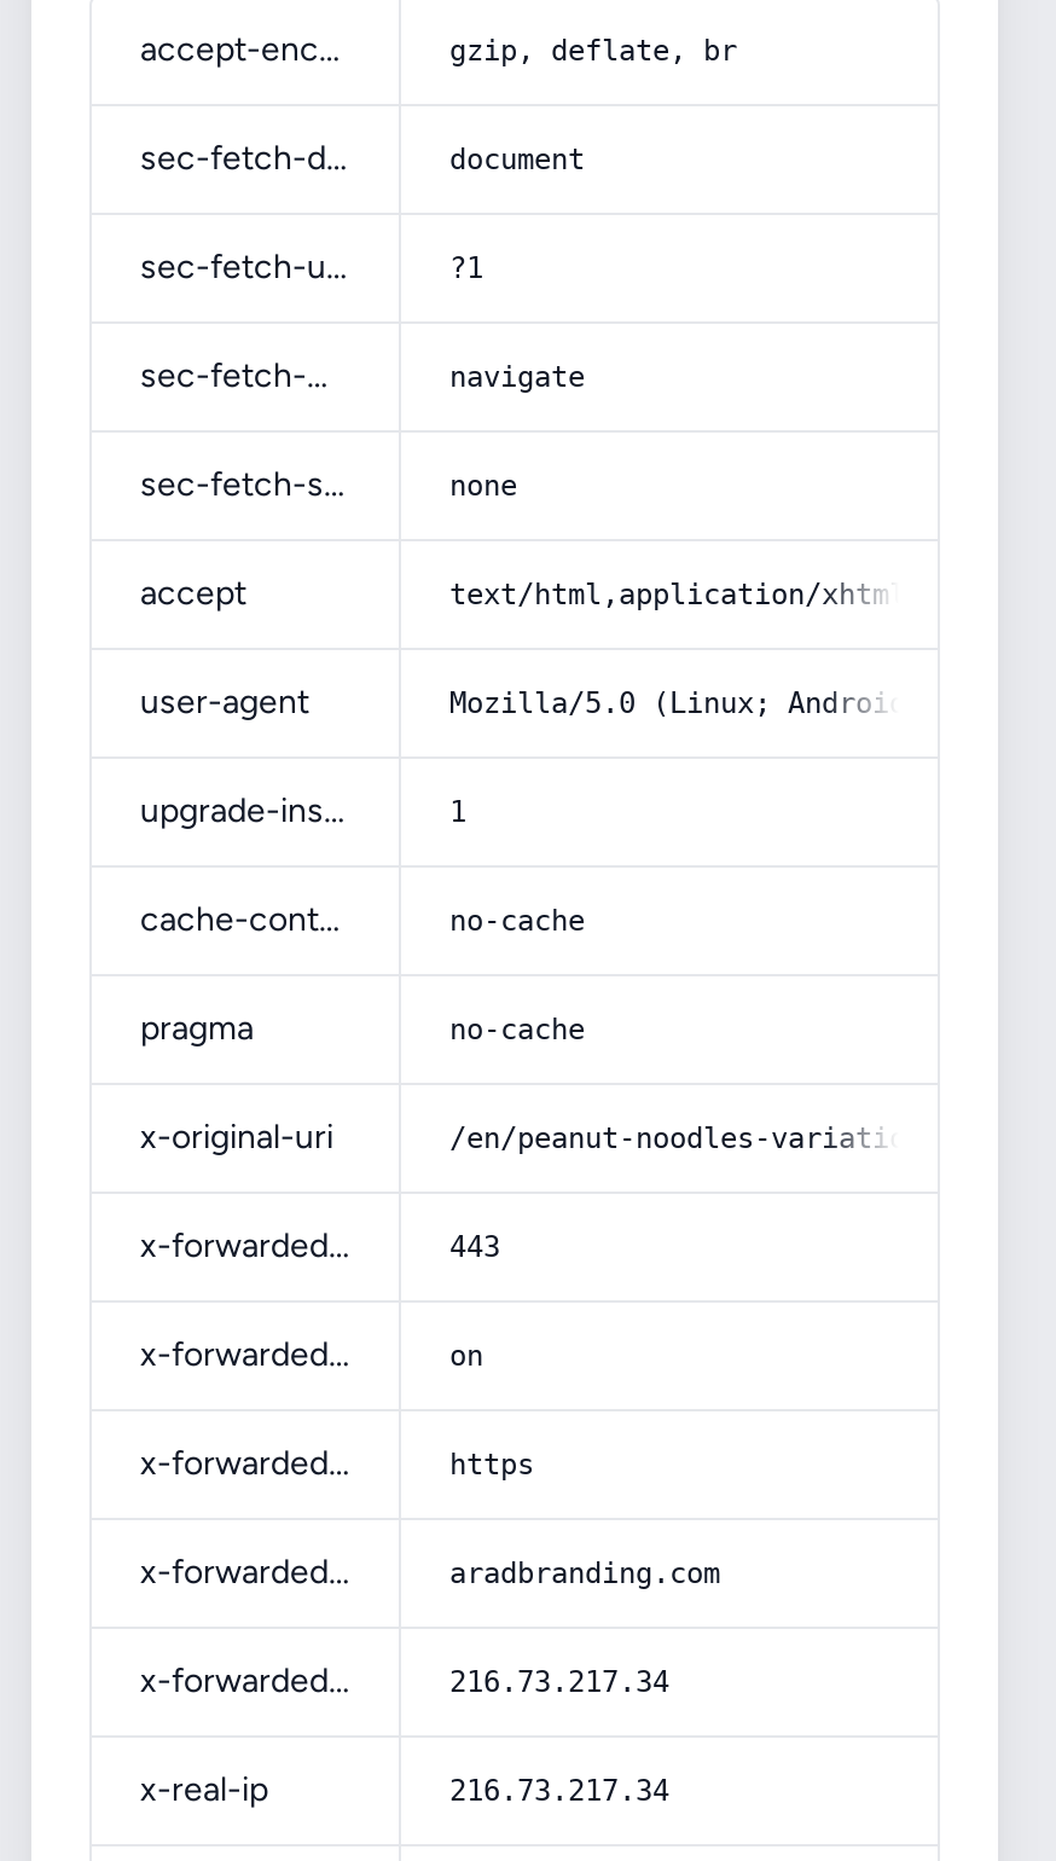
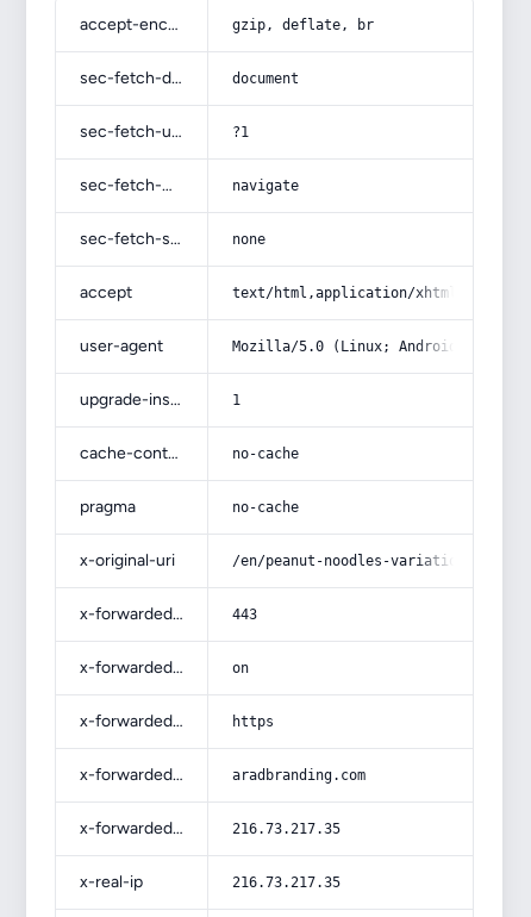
[449,1665,669,1699] 216.73.217.34 -> [232,821,341,837] 216.73.217.35
[449,1774,669,1808] 216.73.217.34 -> [232,874,341,891] 216.73.217.35

